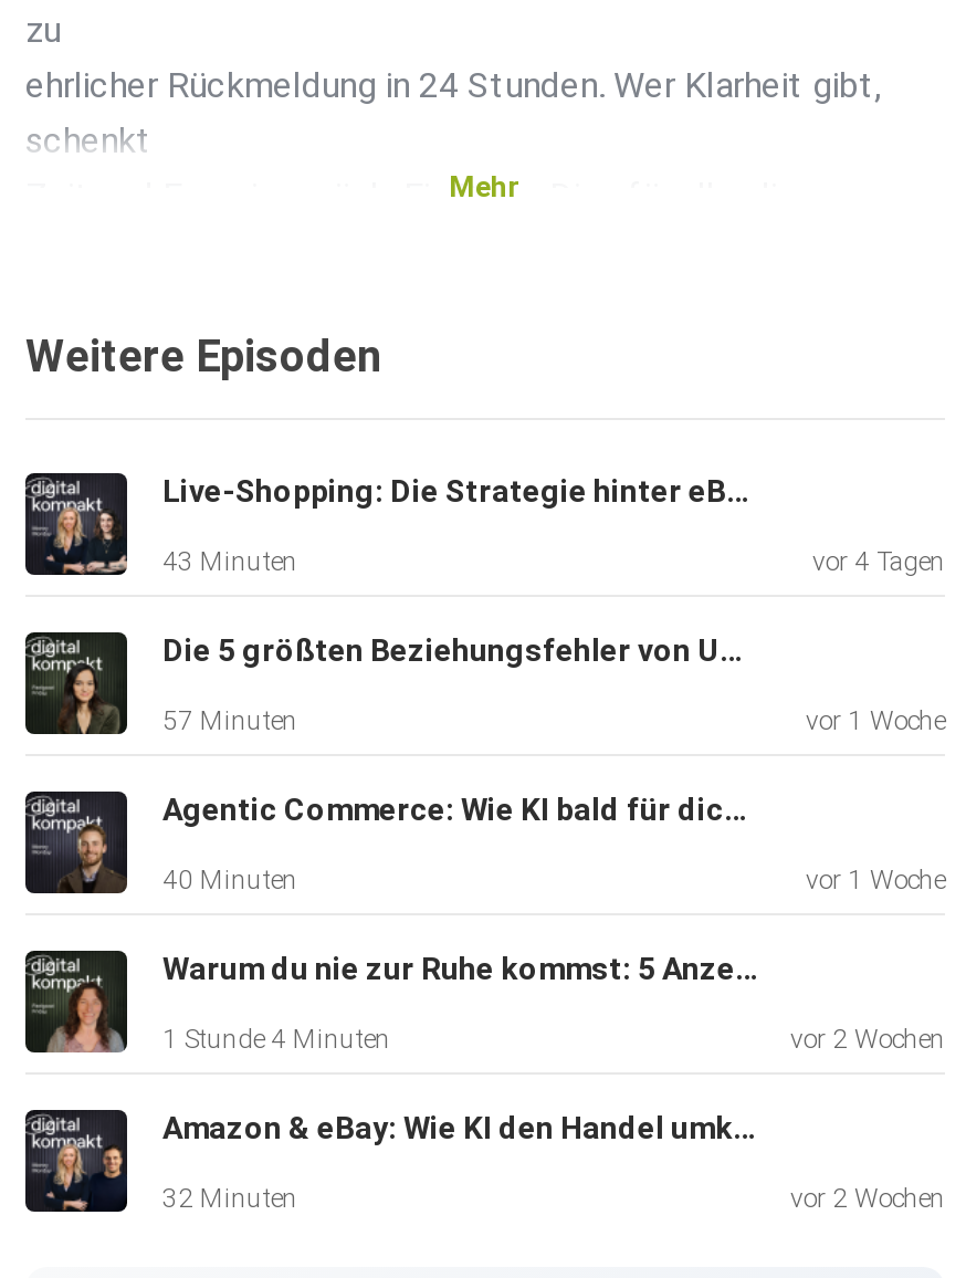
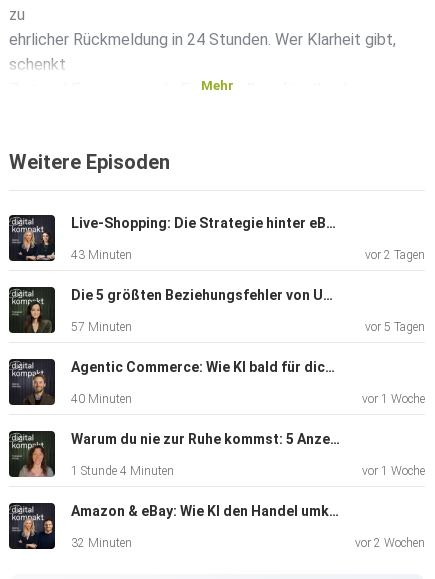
[812,547,945,578] vor 4 Tagen -> [365,248,425,262] vor 2 Tagen
[806,706,945,737] vor 1 Woche -> [365,320,425,334] vor 5 Tagen
[790,1024,945,1055] vor 2 Wochen -> [362,464,425,478] vor 1 Woche

